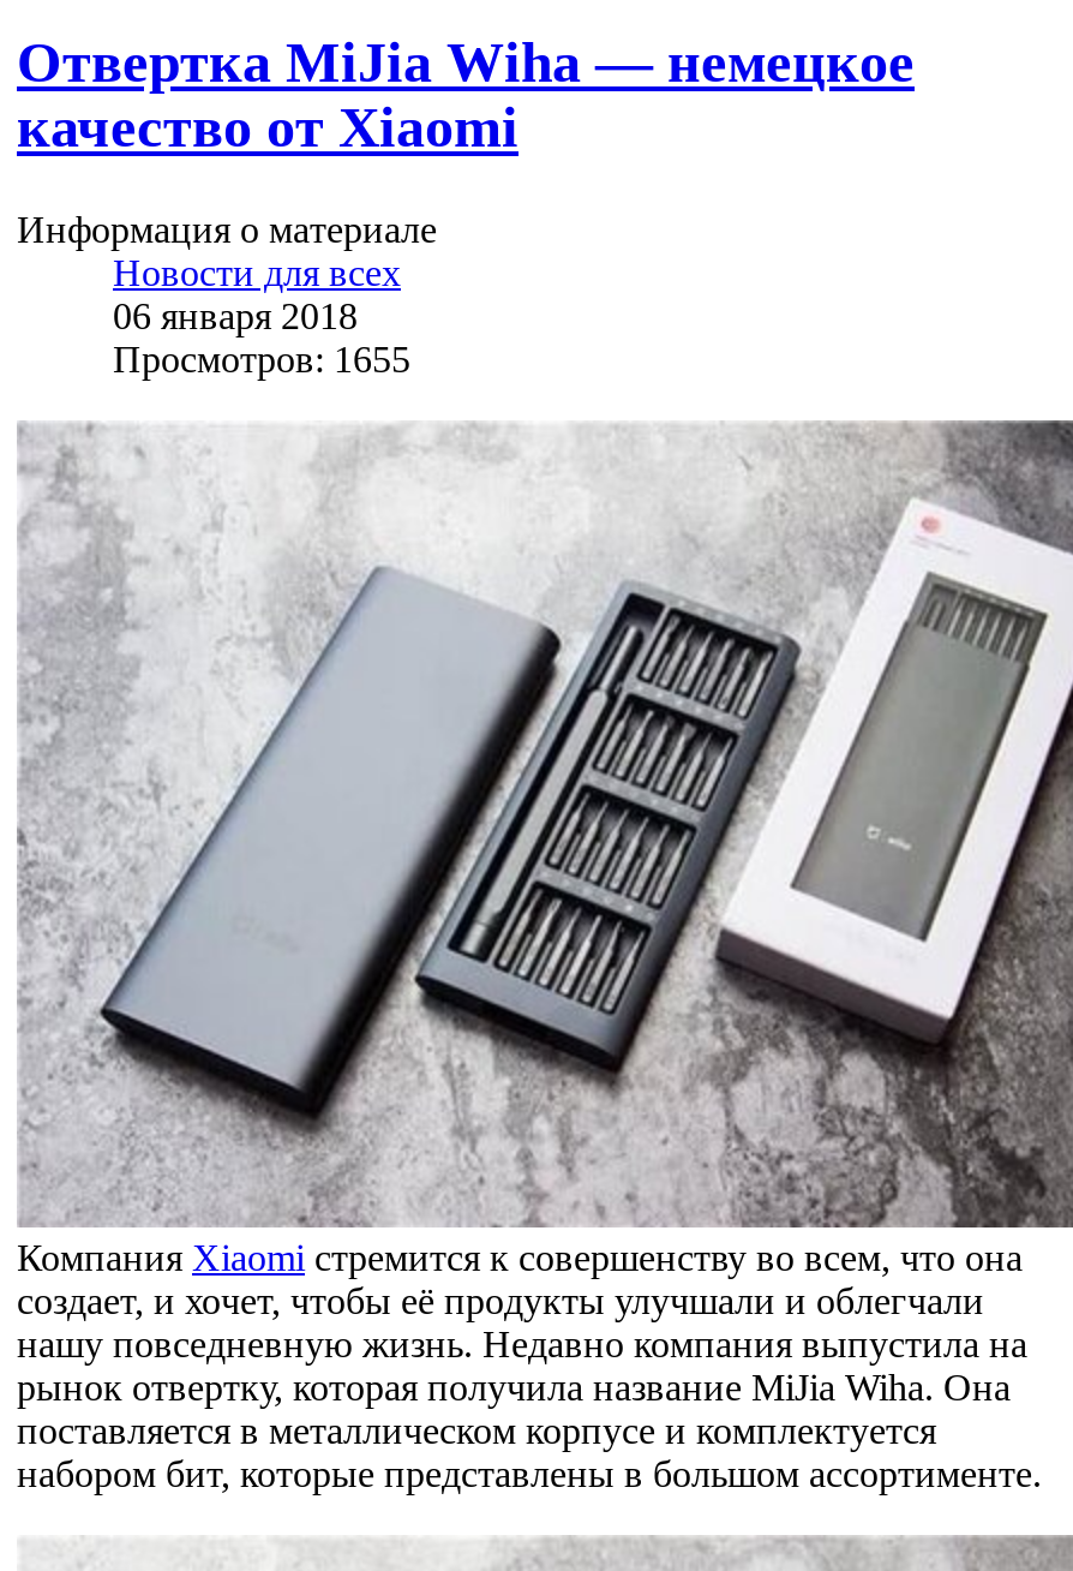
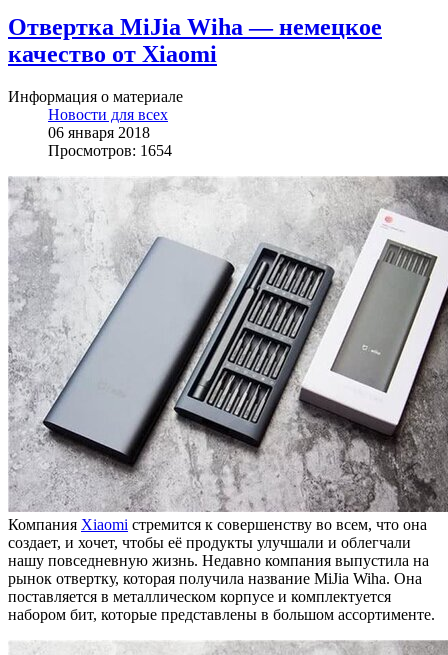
[113,339,410,380] Просмотров: 1655 -> [48,142,172,159] Просмотров: 1654

